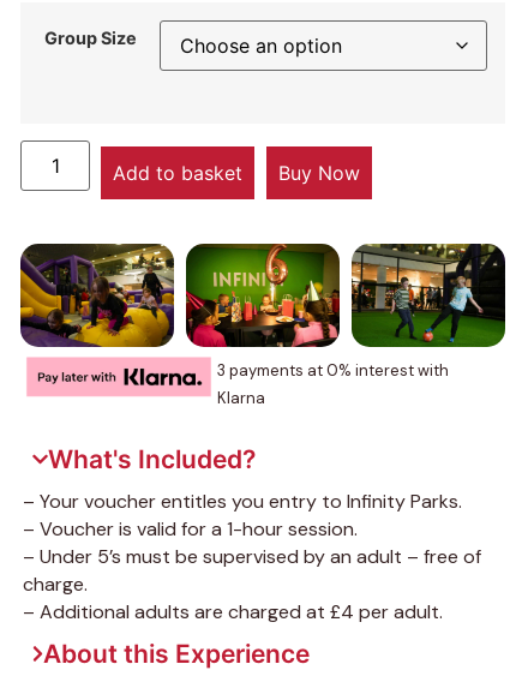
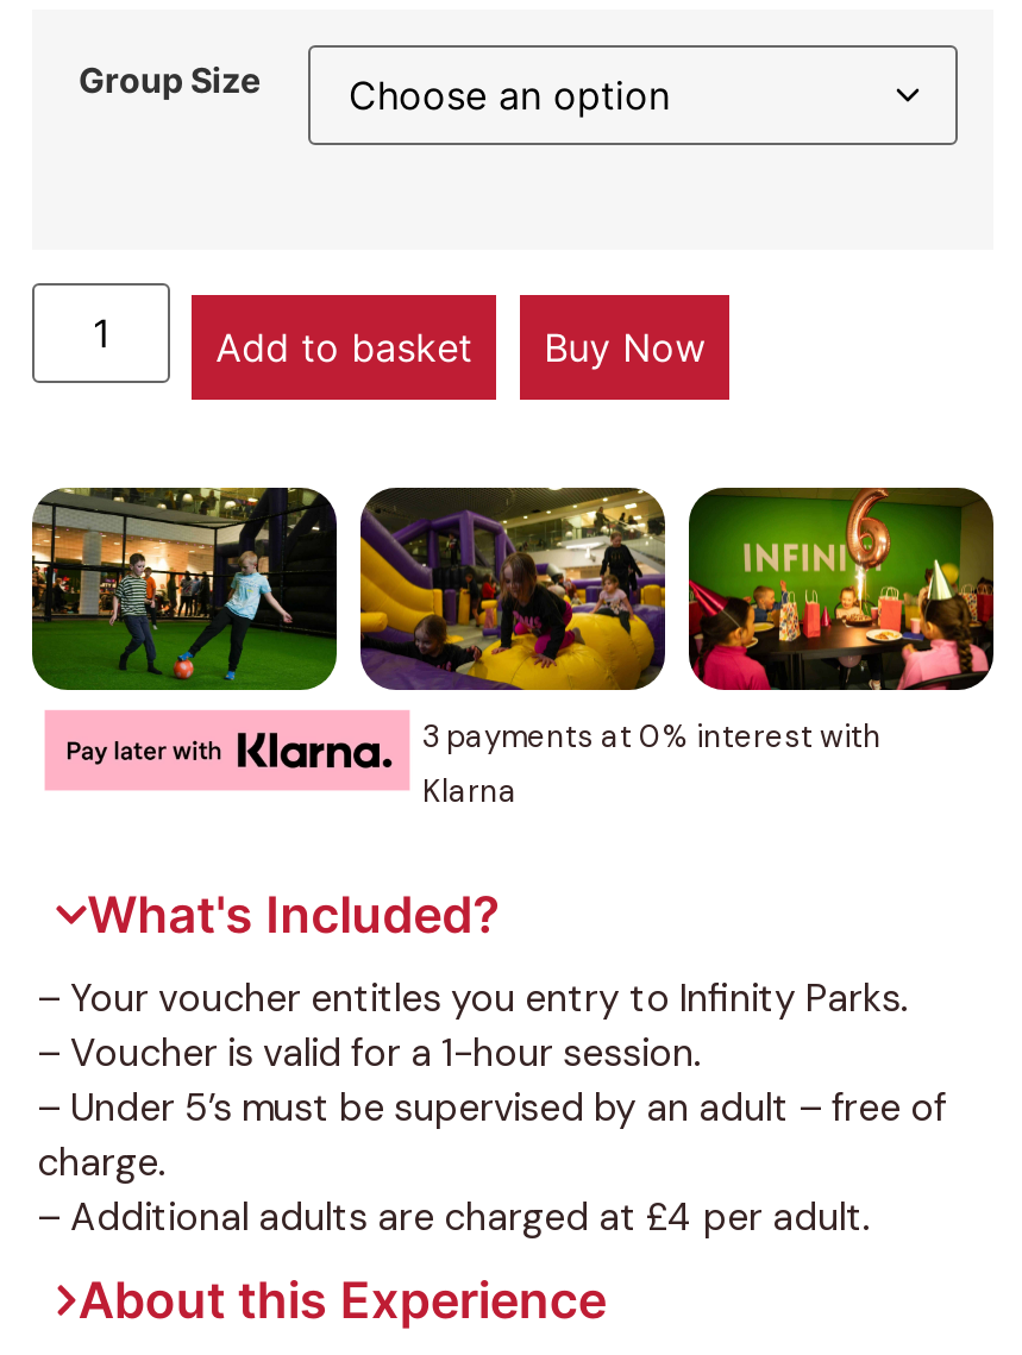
[19,243,175,348] [image] -> [30,485,339,692] [image]
[185,244,340,348] [image] -> [358,488,665,692] [image]
[350,243,505,348] [image] -> [686,488,996,692] [image]

